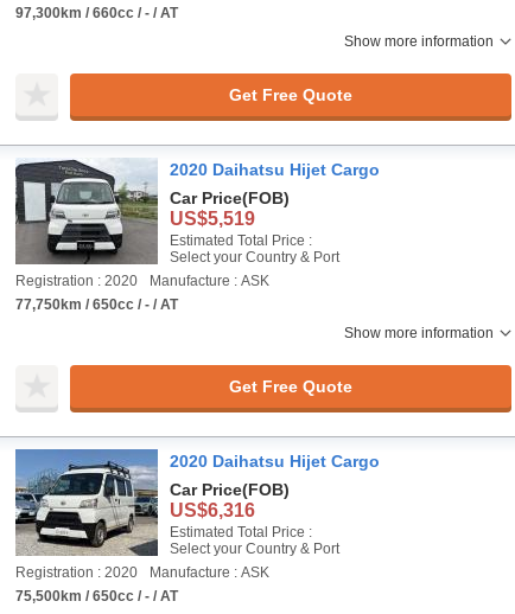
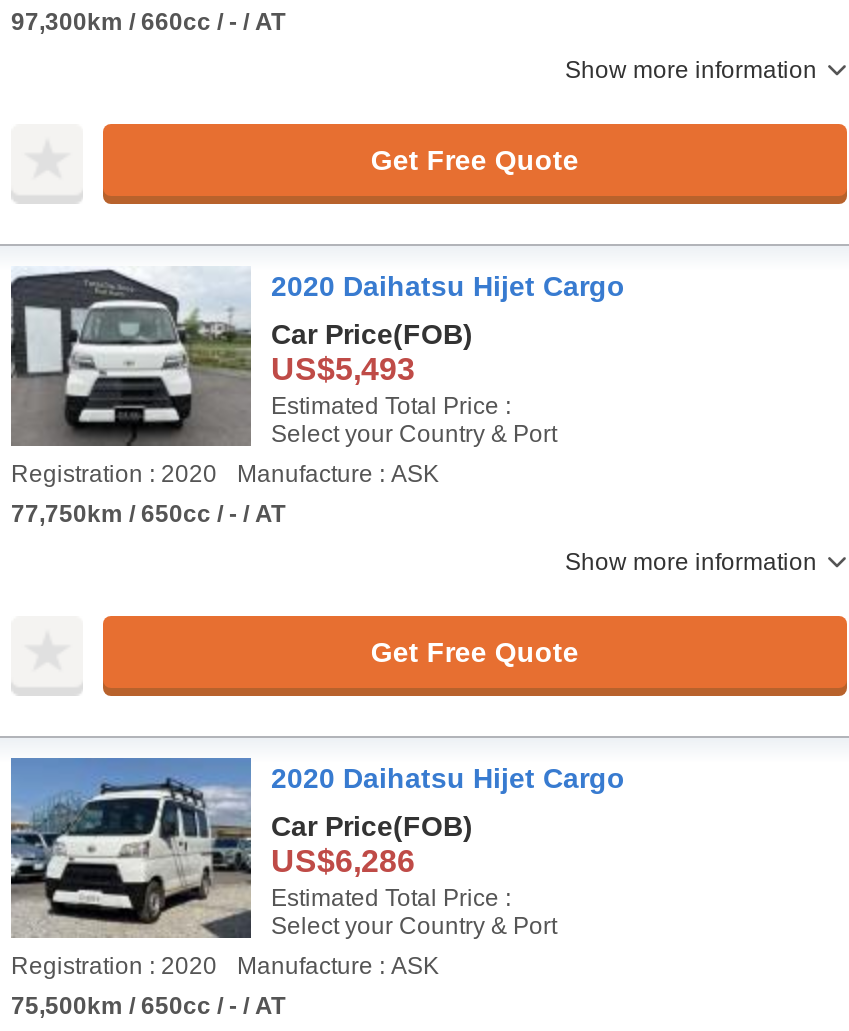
[170,209,255,229] US$5,519 -> [271,352,415,386] US$5,493
[170,500,255,520] US$6,316 -> [271,844,415,878] US$6,286

